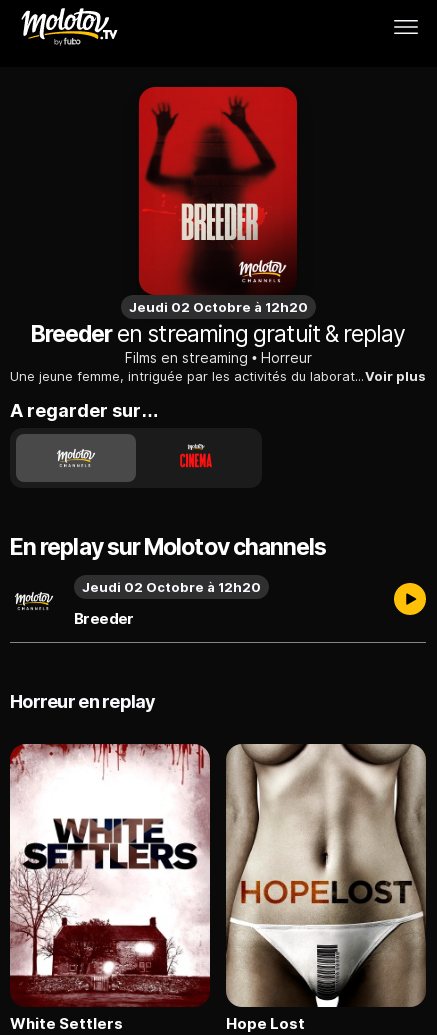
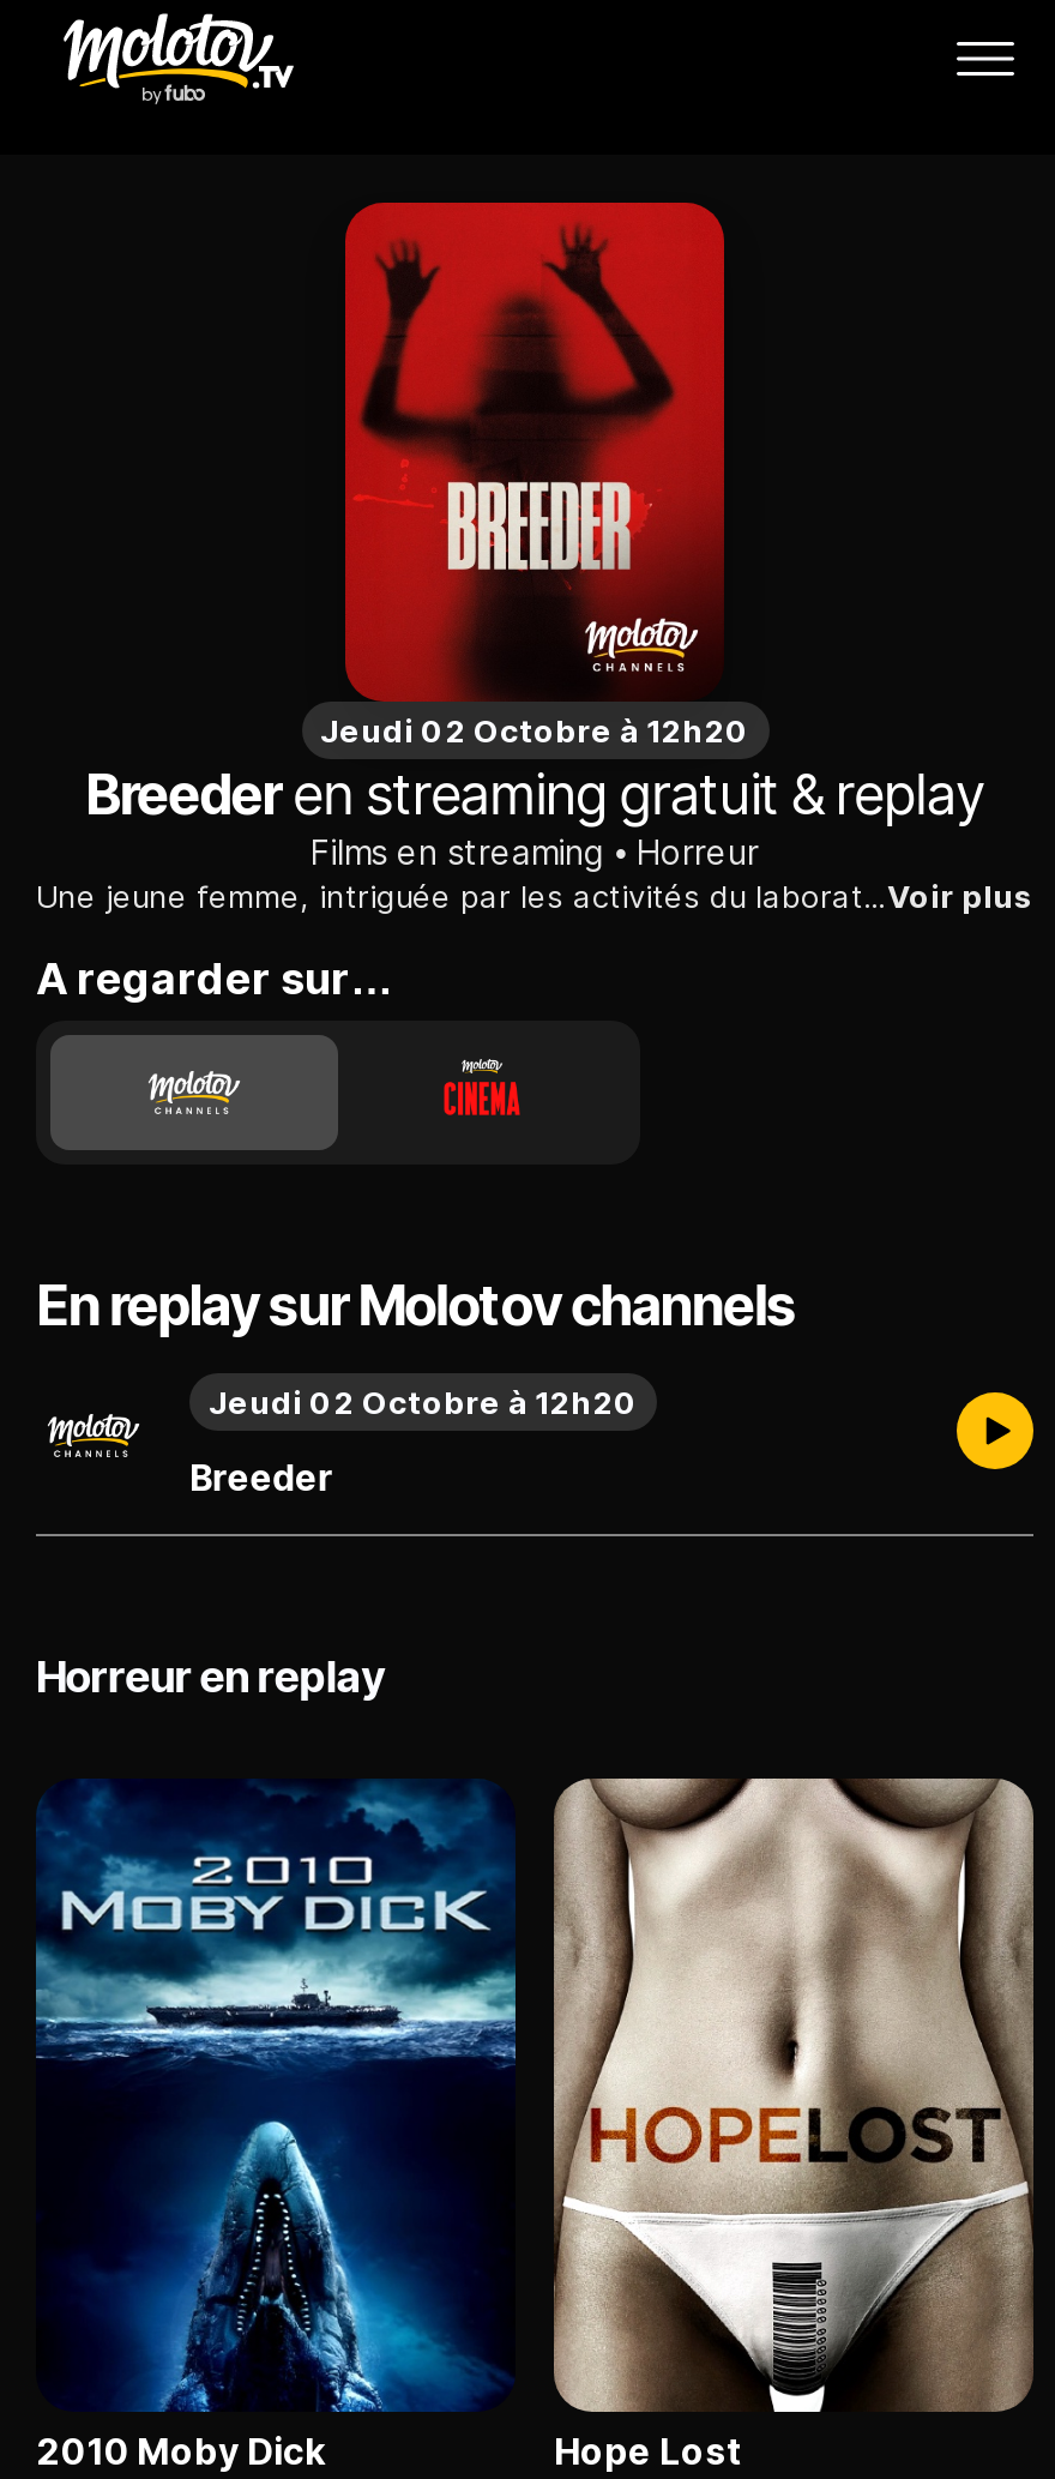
[9,743,211,1033] [image] | White Settlers -> [34,1779,518,2474] [image] | 2010 Moby Dick

